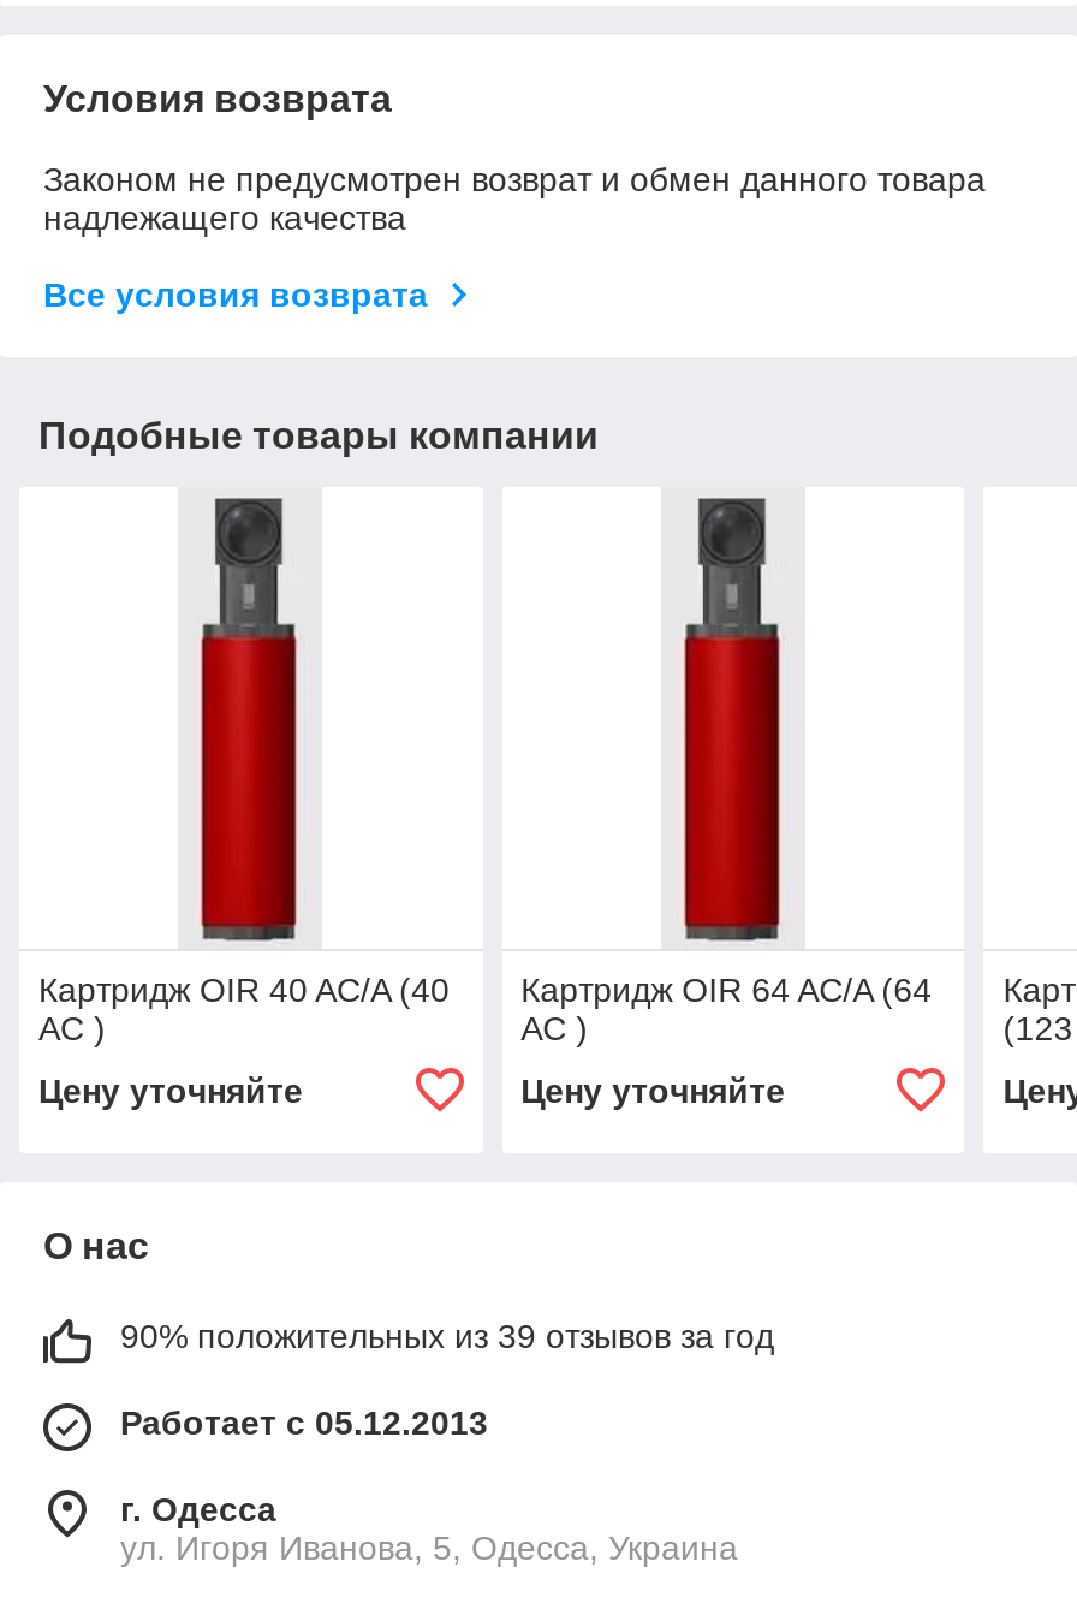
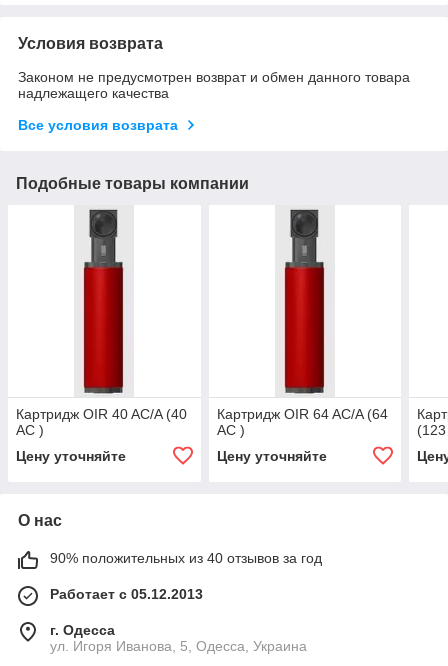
[120,1318,774,1356] 90% положительных из 39 отзывов за год -> [50,550,322,566] 90% положительных из 40 отзывов за год

